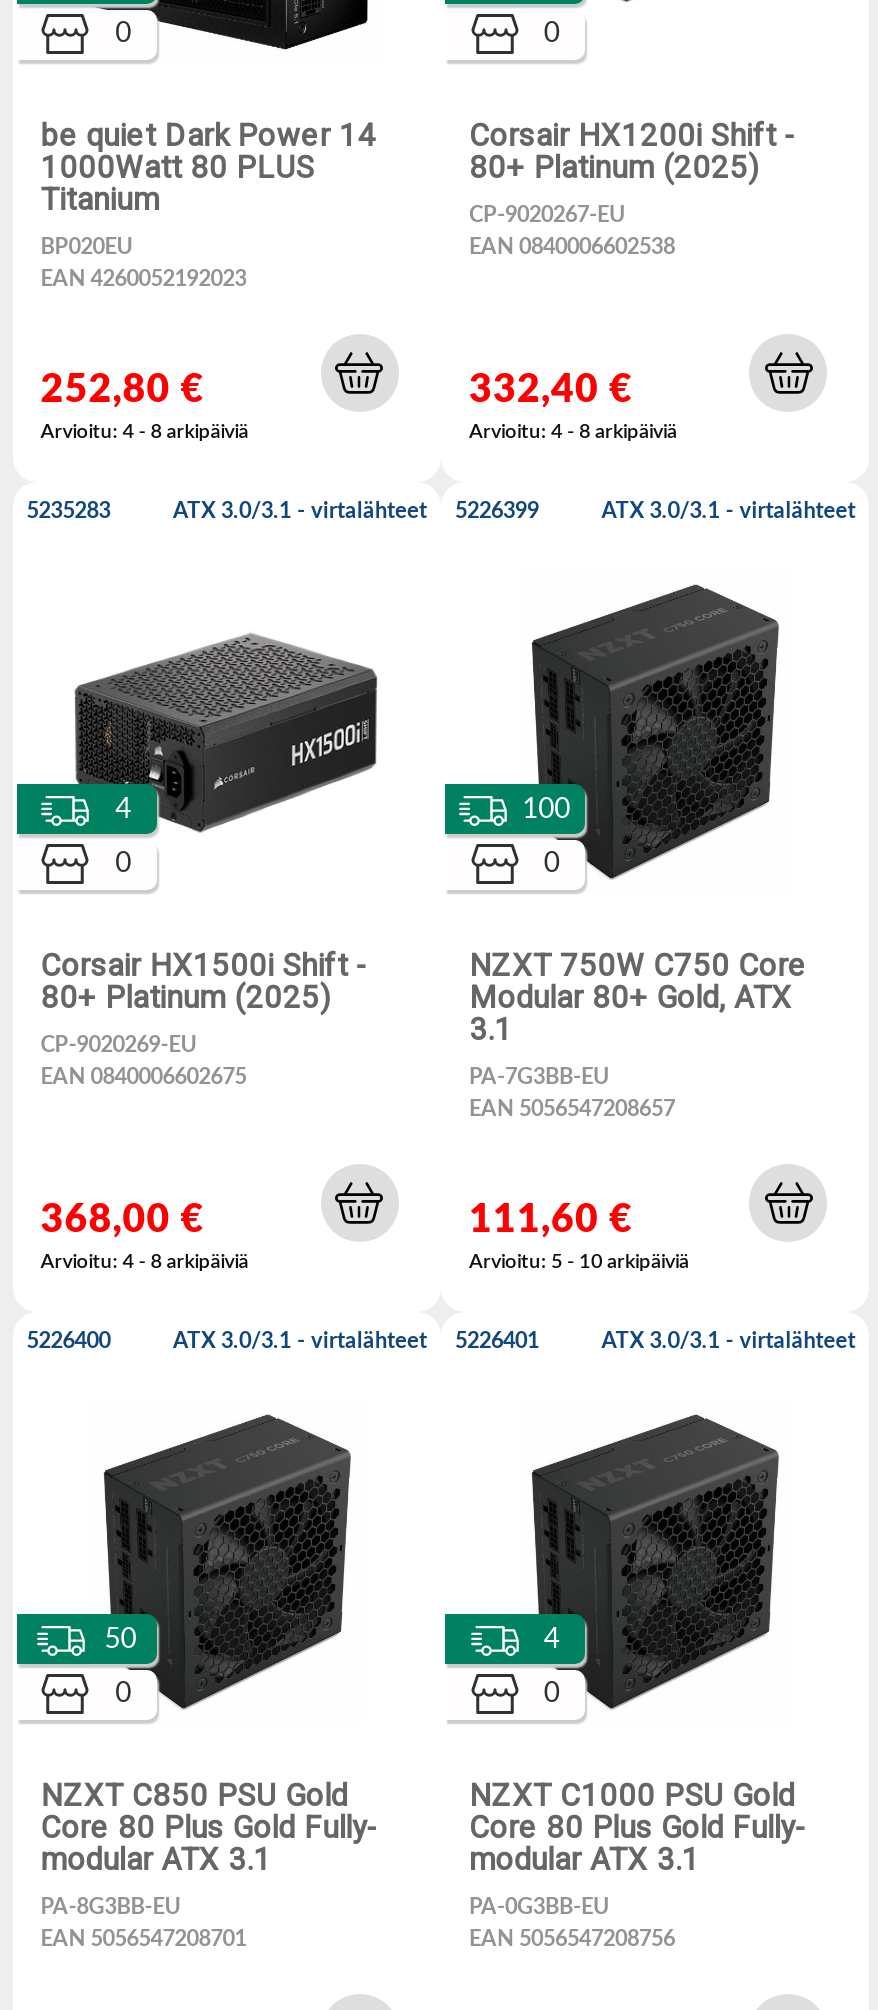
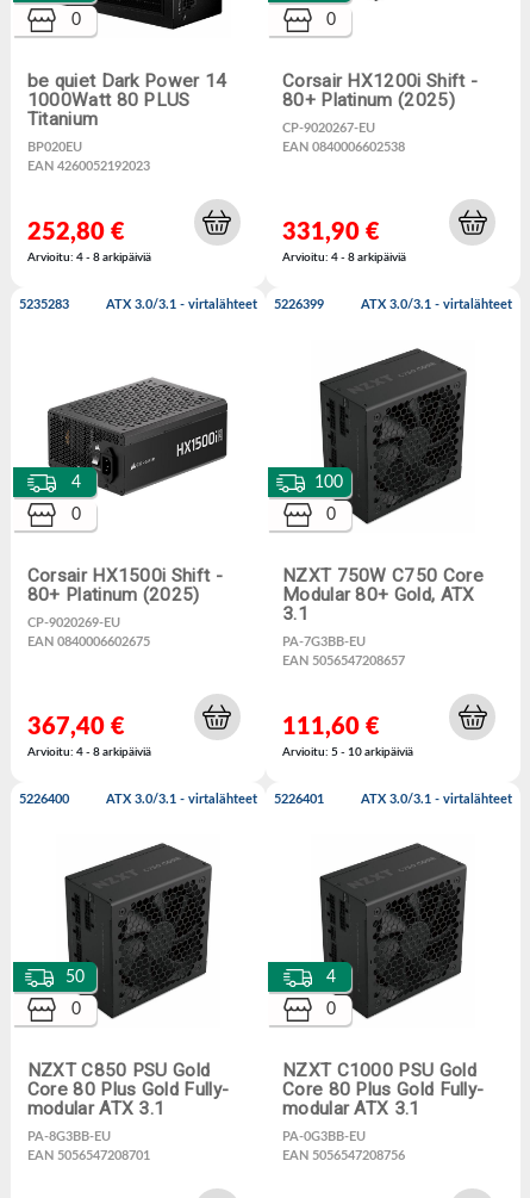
[469,370,633,410] 332,40 € -> [282,221,380,245] 331,90 €
[41,1200,205,1240] 368,00 € -> [27,715,125,739] 367,40 €

